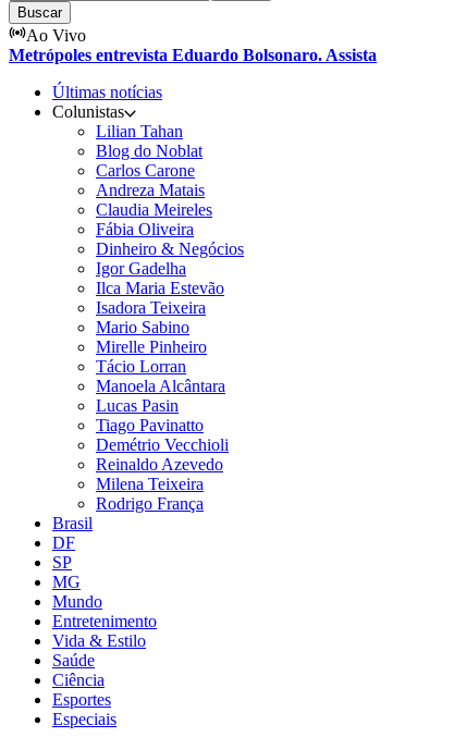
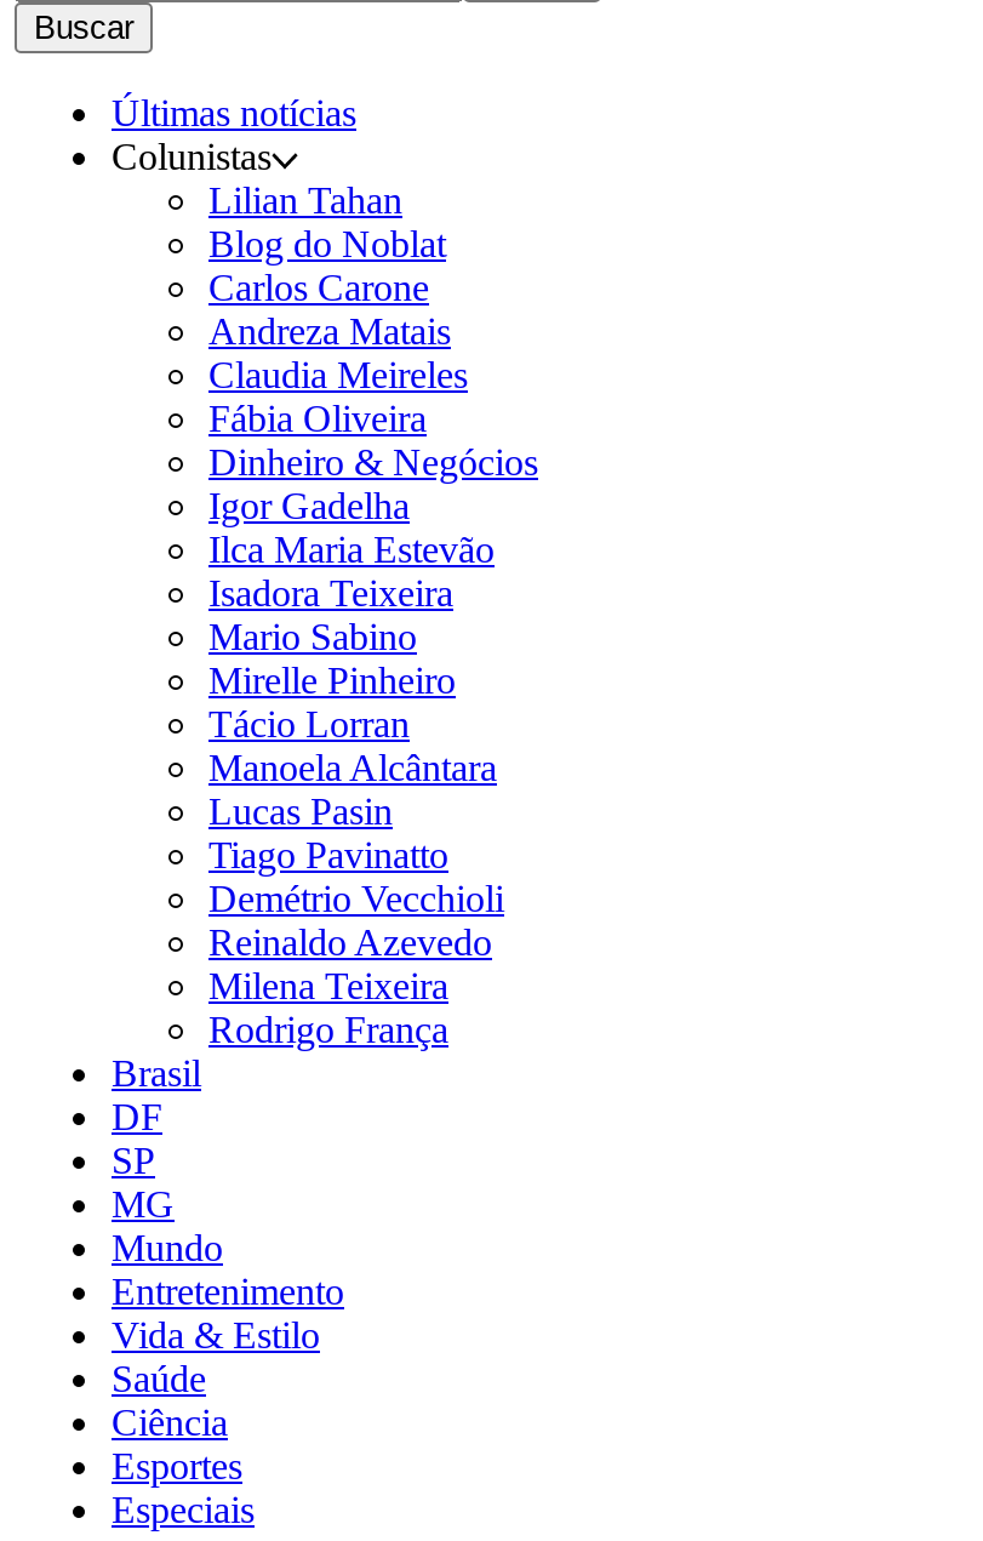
[9,26,377,64] Ao Vivo | Metrópoles entrevista Eduardo Bolsonaro. Assista -> none

